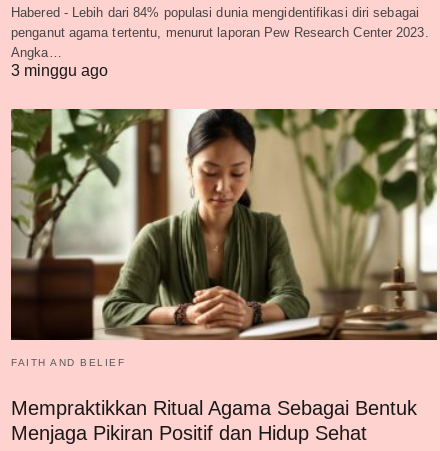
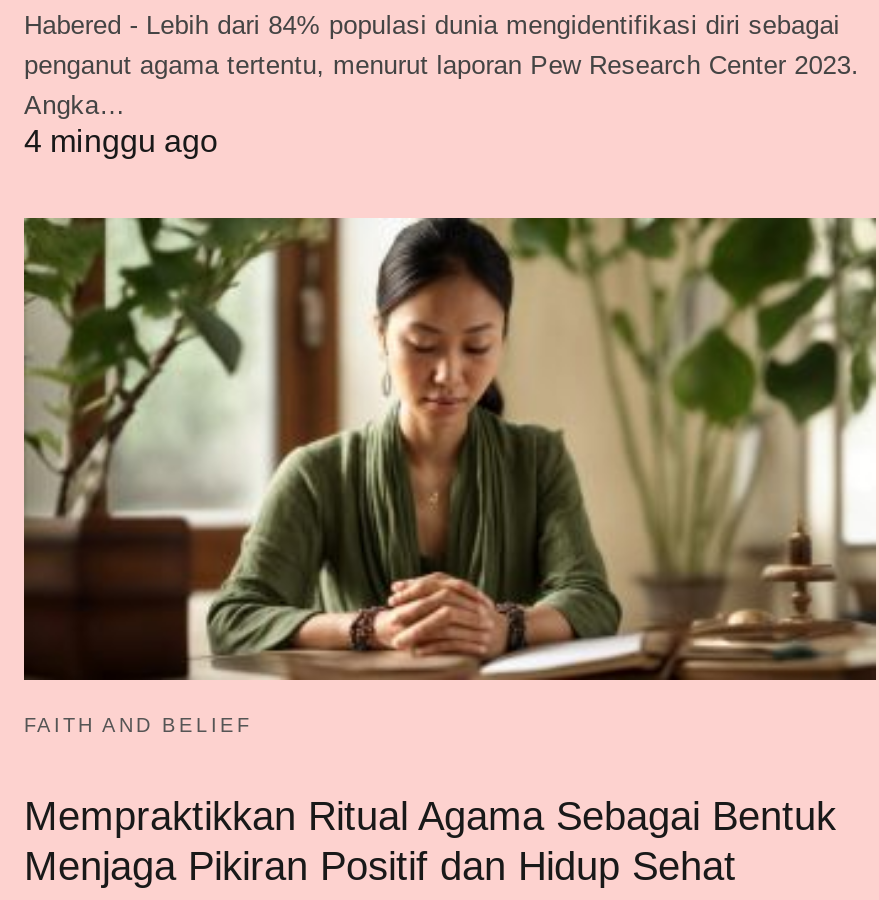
[11,62,108,79] 3 minggu ago -> [24,123,218,157] 4 minggu ago

